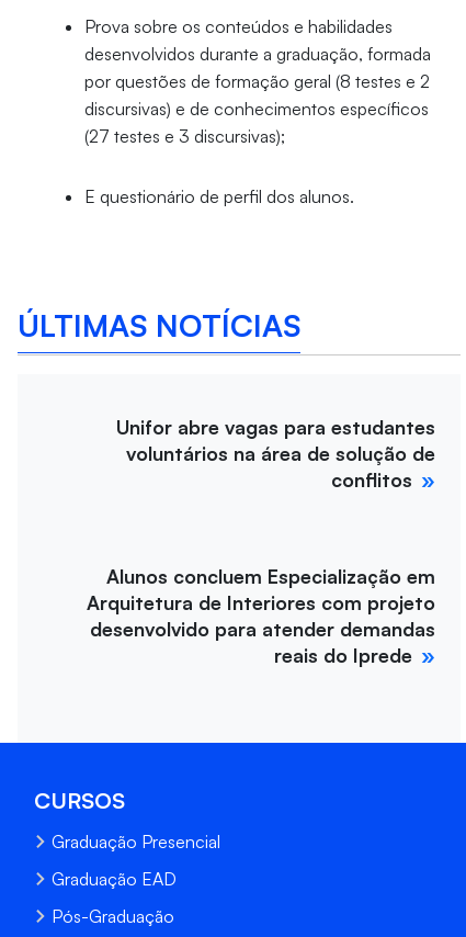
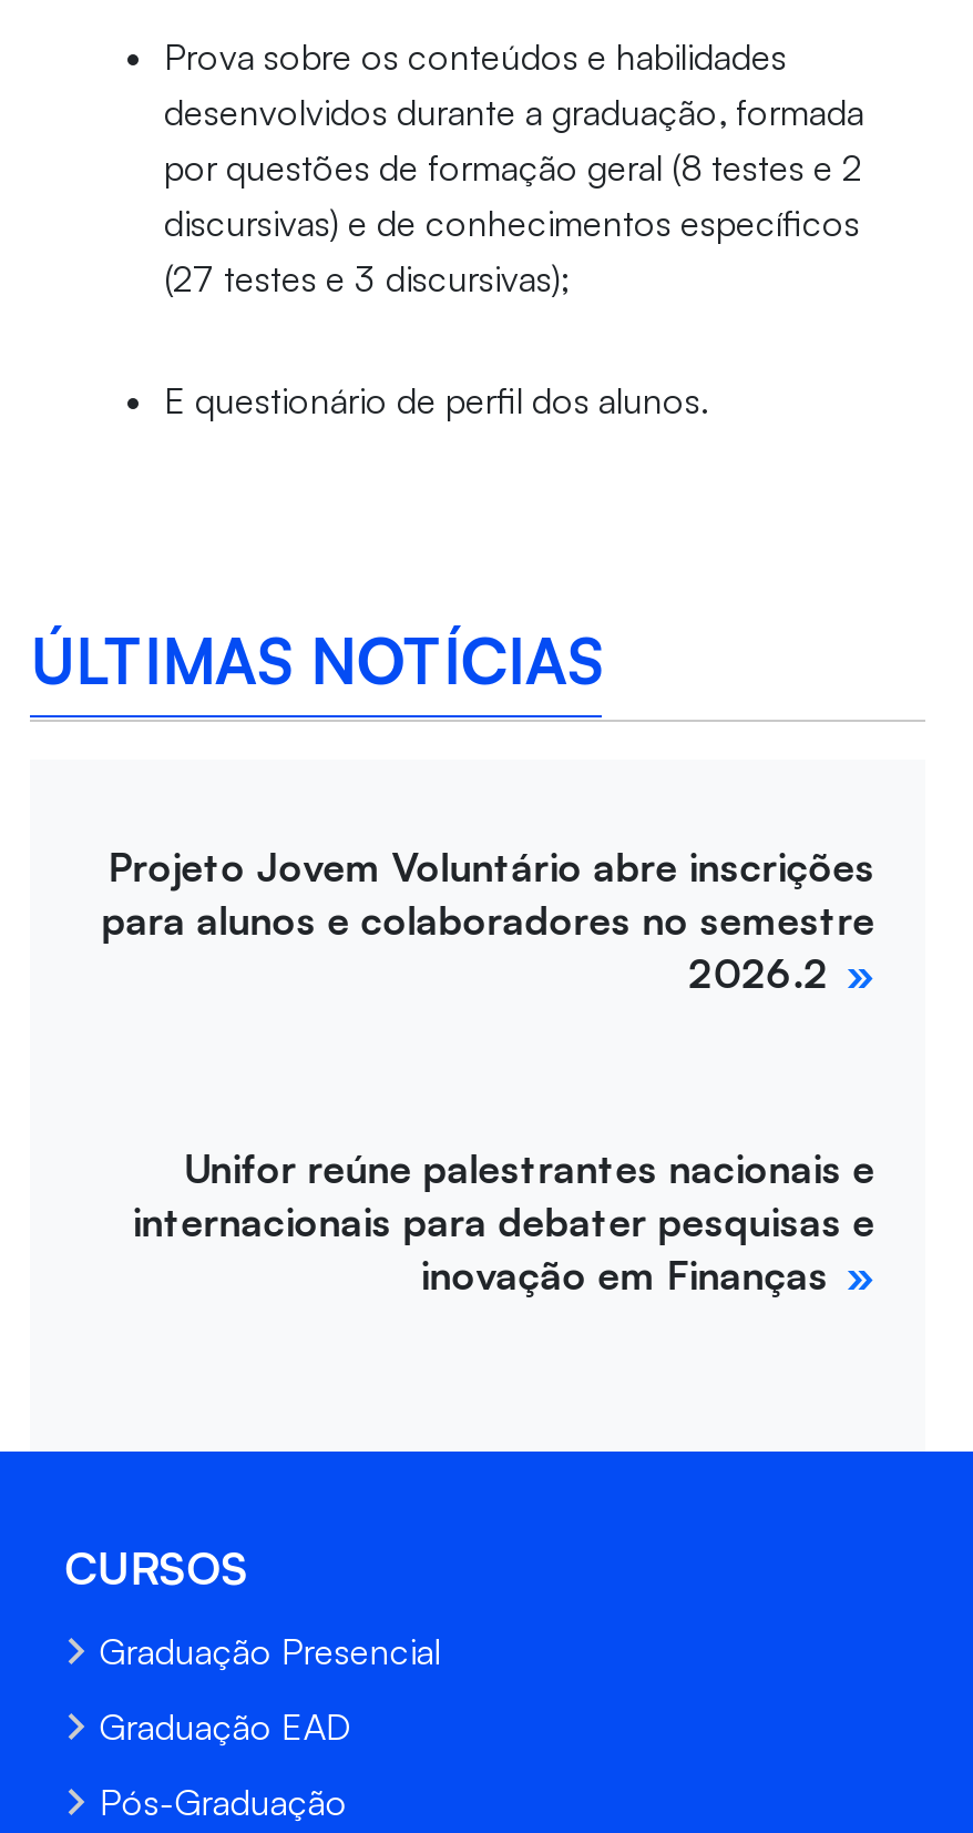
[116,415,436,492] Unifor abre vagas para estudantes | voluntários na área de solução de | conflitos -> [101,842,875,997] Projeto Jovem Voluntário abre inscrições | para alunos e colaboradores no semestre | 2026.2
[87,564,436,667] Alunos concluem Especialização em | Arquitetura de Interiores com projeto | desenvolvido para atender demandas | reais do Iprede -> [132,1143,875,1299] Unifor reúne palestrantes nacionais e | internacionais para debater pesquisas e | inovação em Finanças

